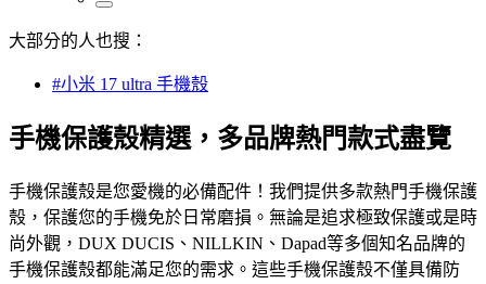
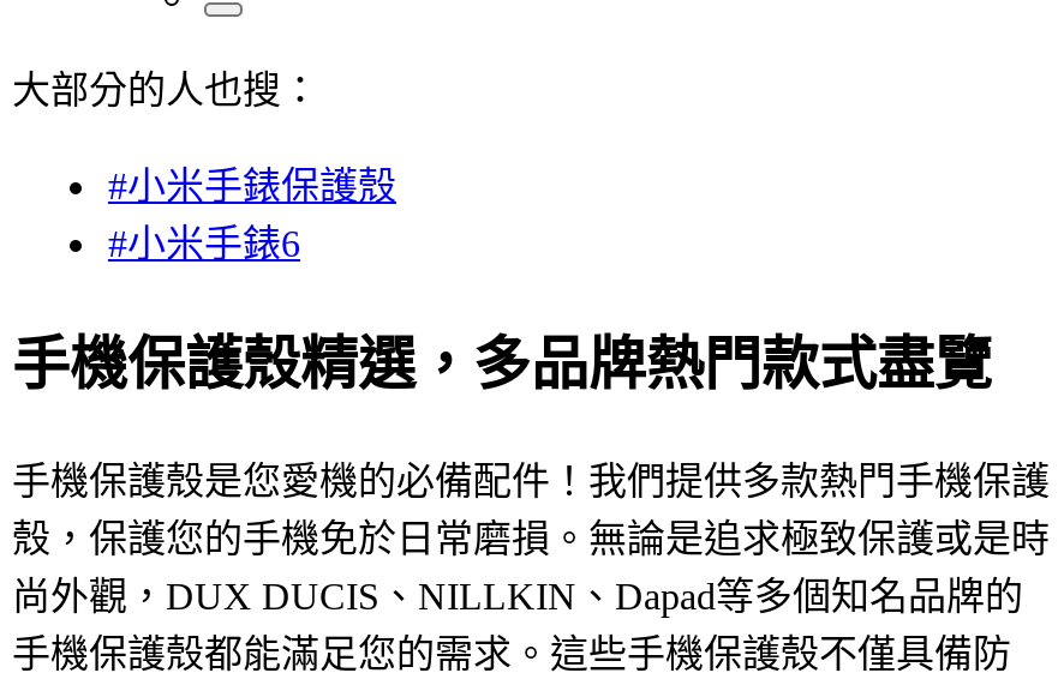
[52,75,208,94] #小米 17 ultra 手機殼 -> [108,167,396,265] #小米手錶保護殼 | #小米手錶6

